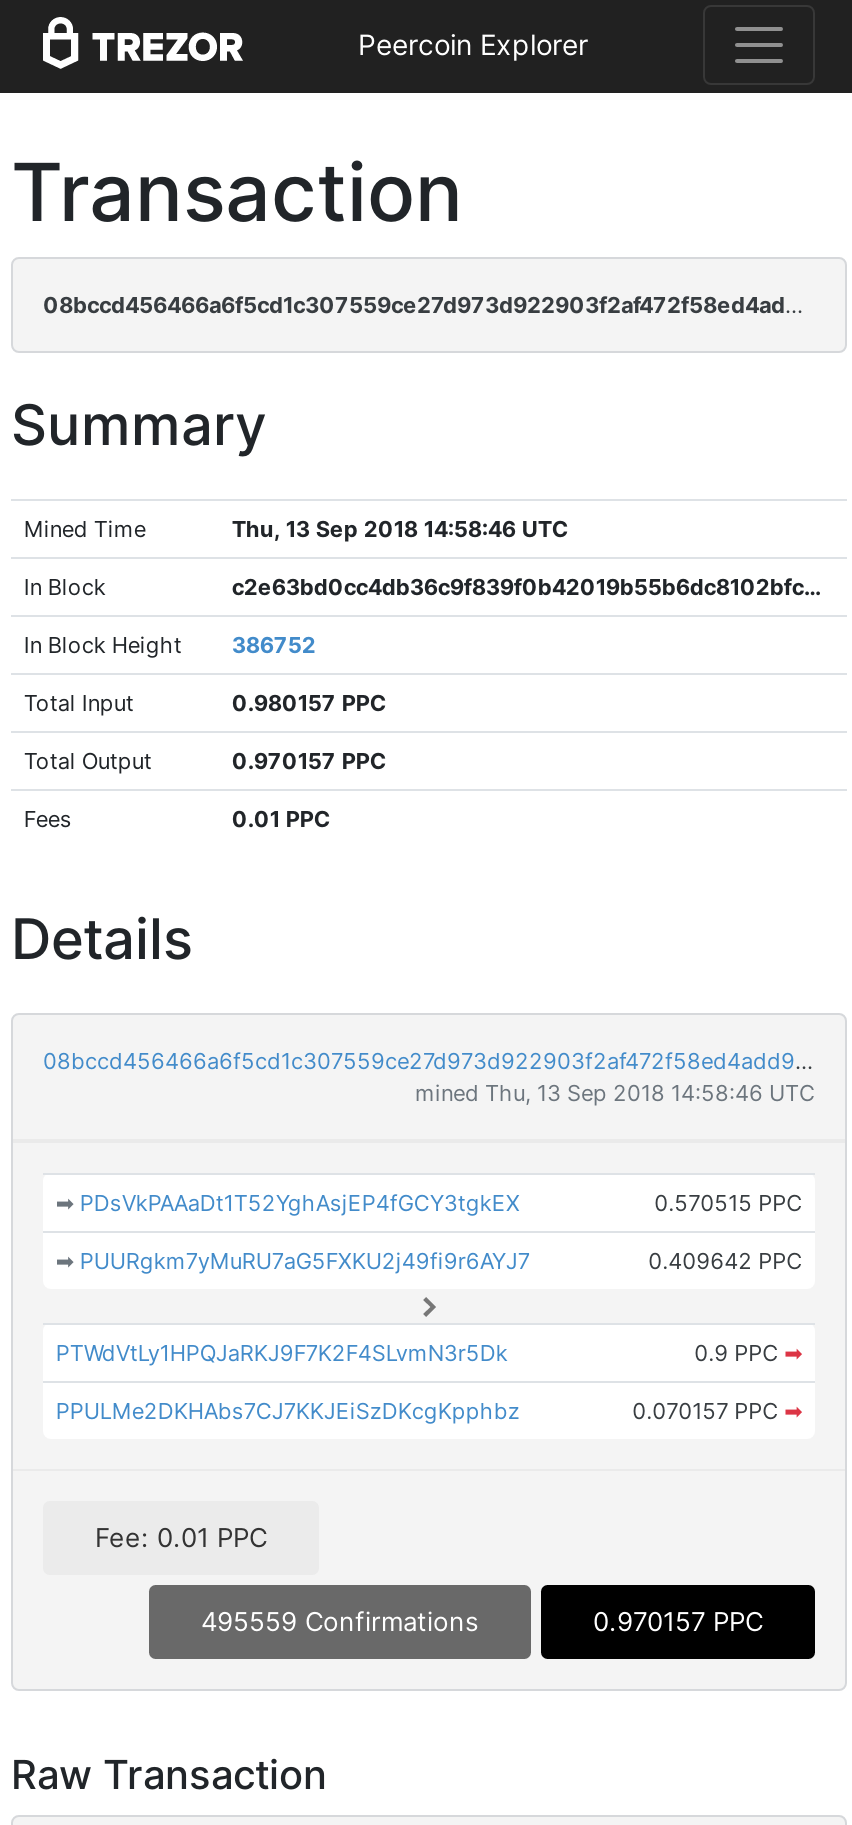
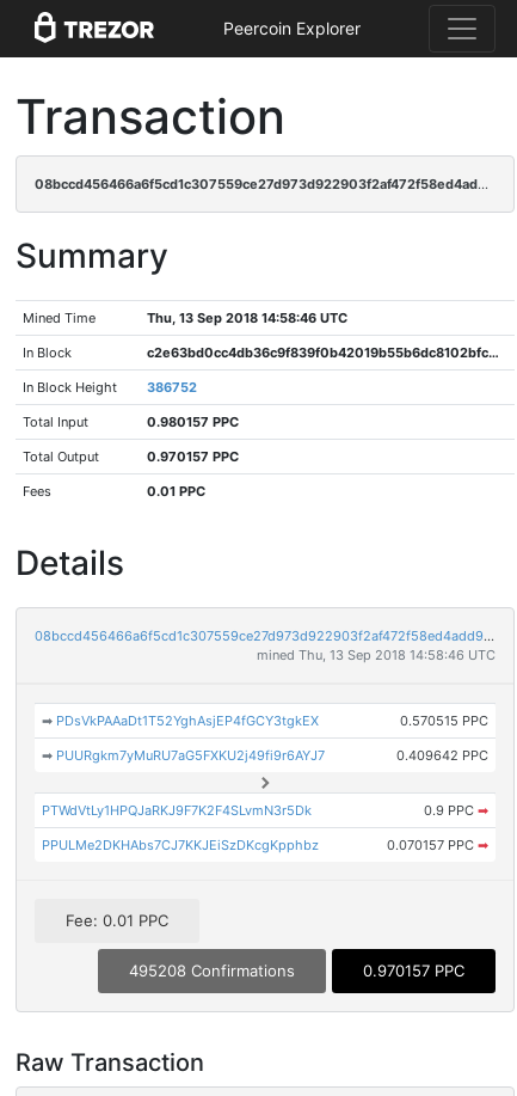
[201,1606,479,1638] 495559 Confirmations -> [129,961,295,980] 495208 Confirmations

